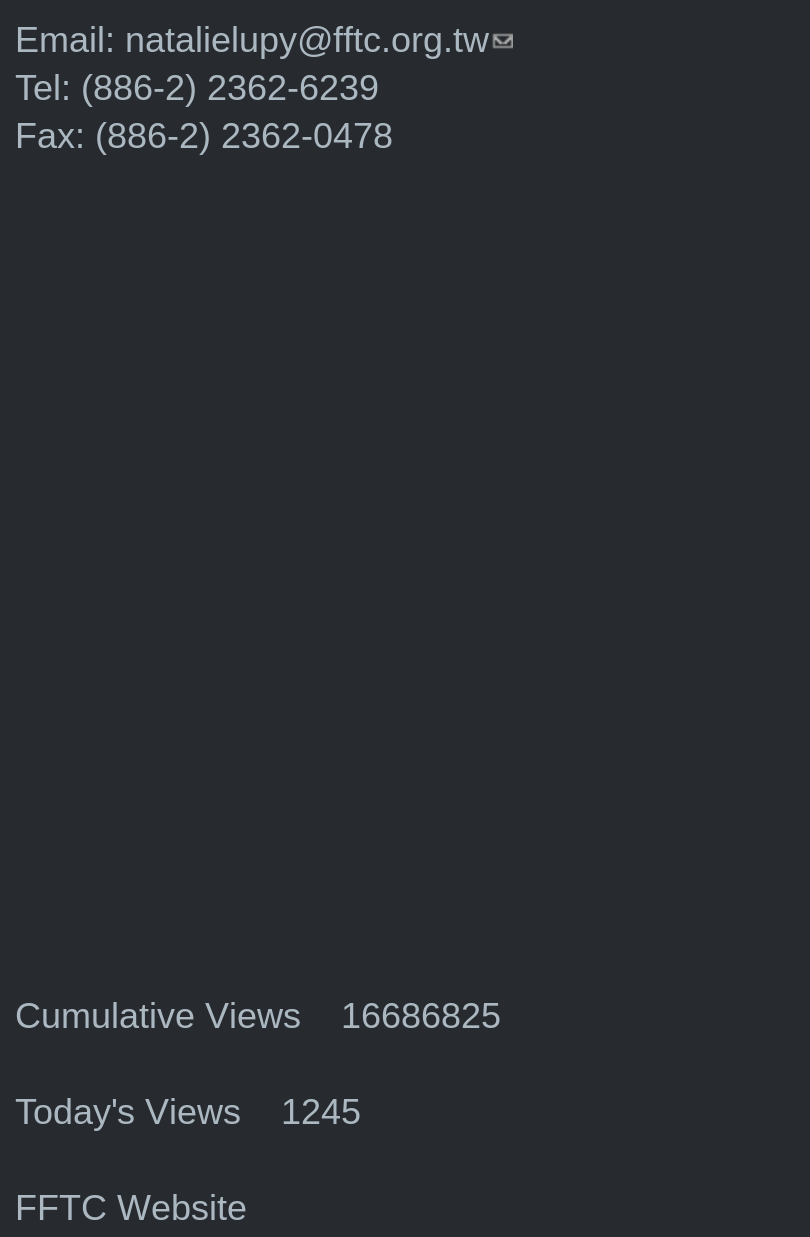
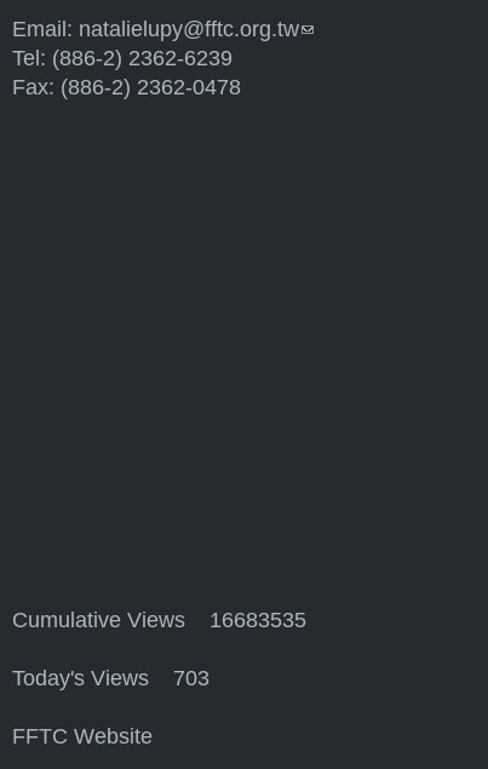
[15,995,501,1035] Cumulative Views 16686825 -> [12,607,306,632] Cumulative Views 16683535
[15,1091,361,1131] Today's Views 1245 -> [12,666,209,690] Today's Views 703

